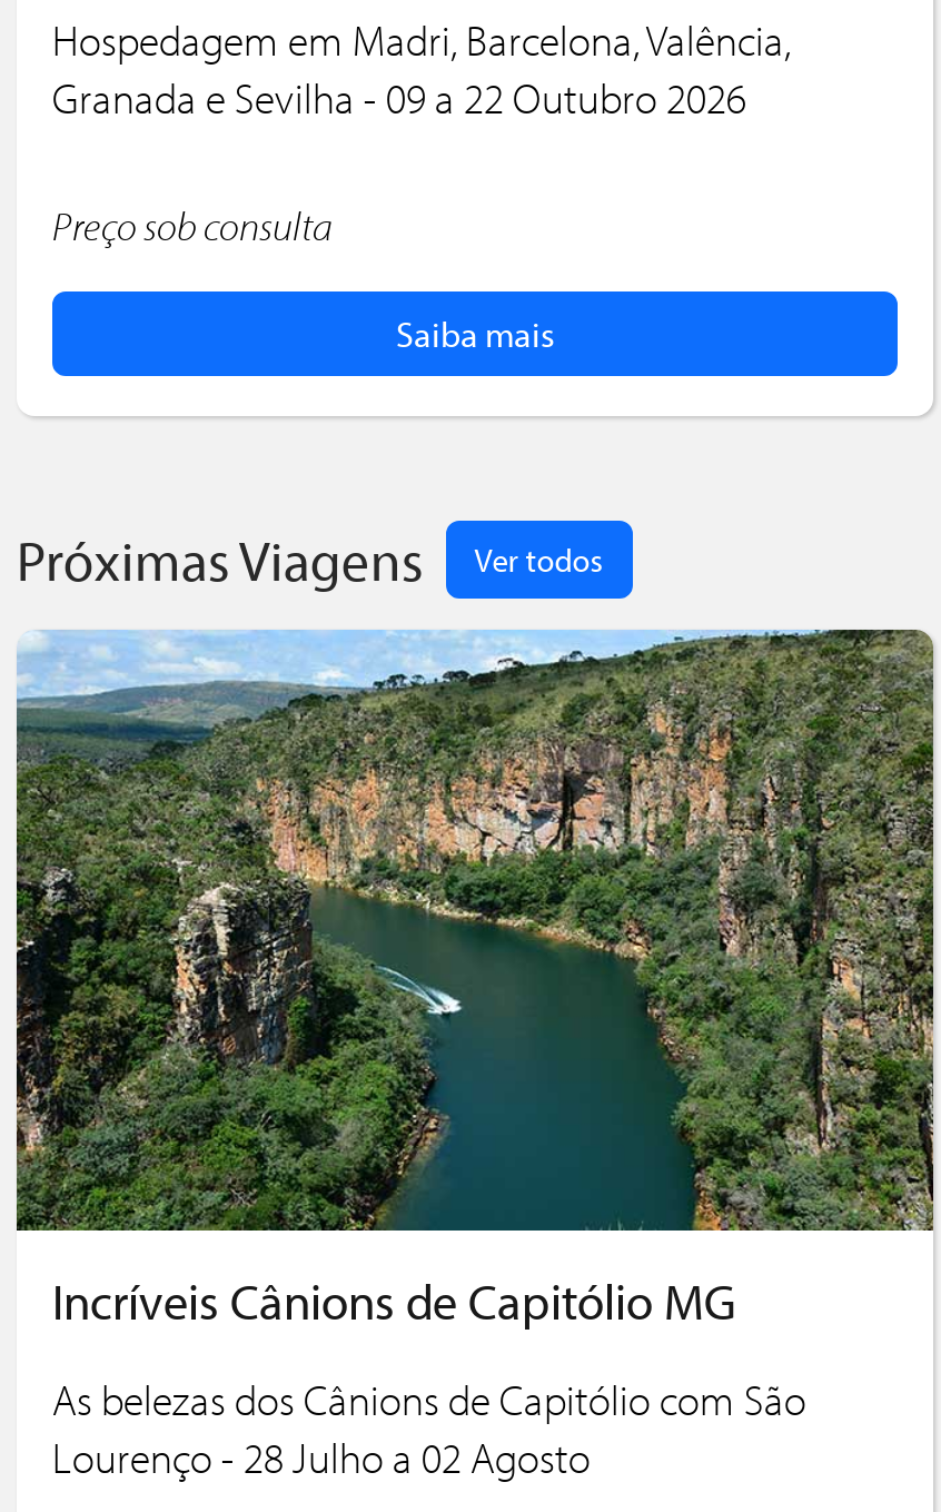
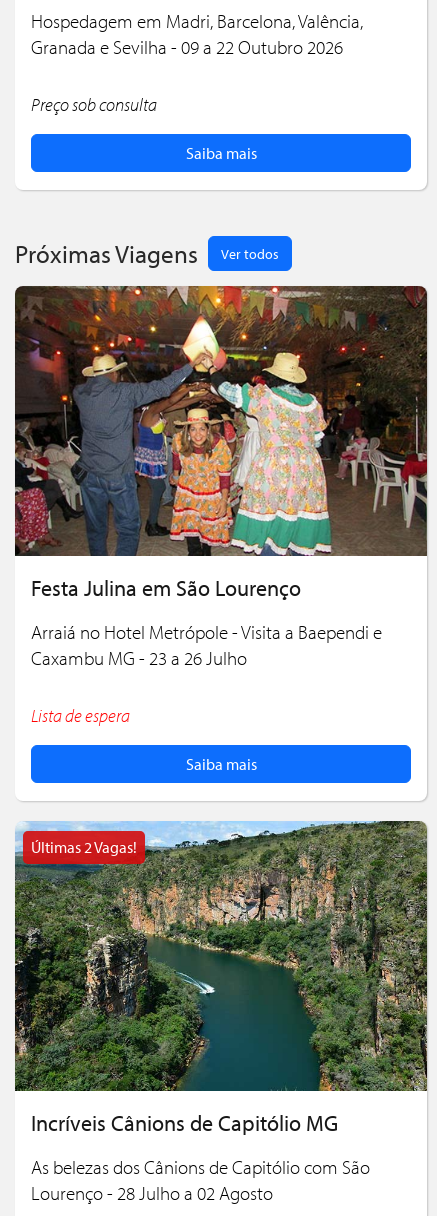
none -> [14,285,427,774] [image] | Festa Julina em São Lourenço | Arraiá no Hotel Metrópole - Visita a Baependi e | Caxambu MG - 23 a 26 Julho | Lista de espera | Saiba mais
none -> [31,837,137,857] Últimas 2 Vagas!

